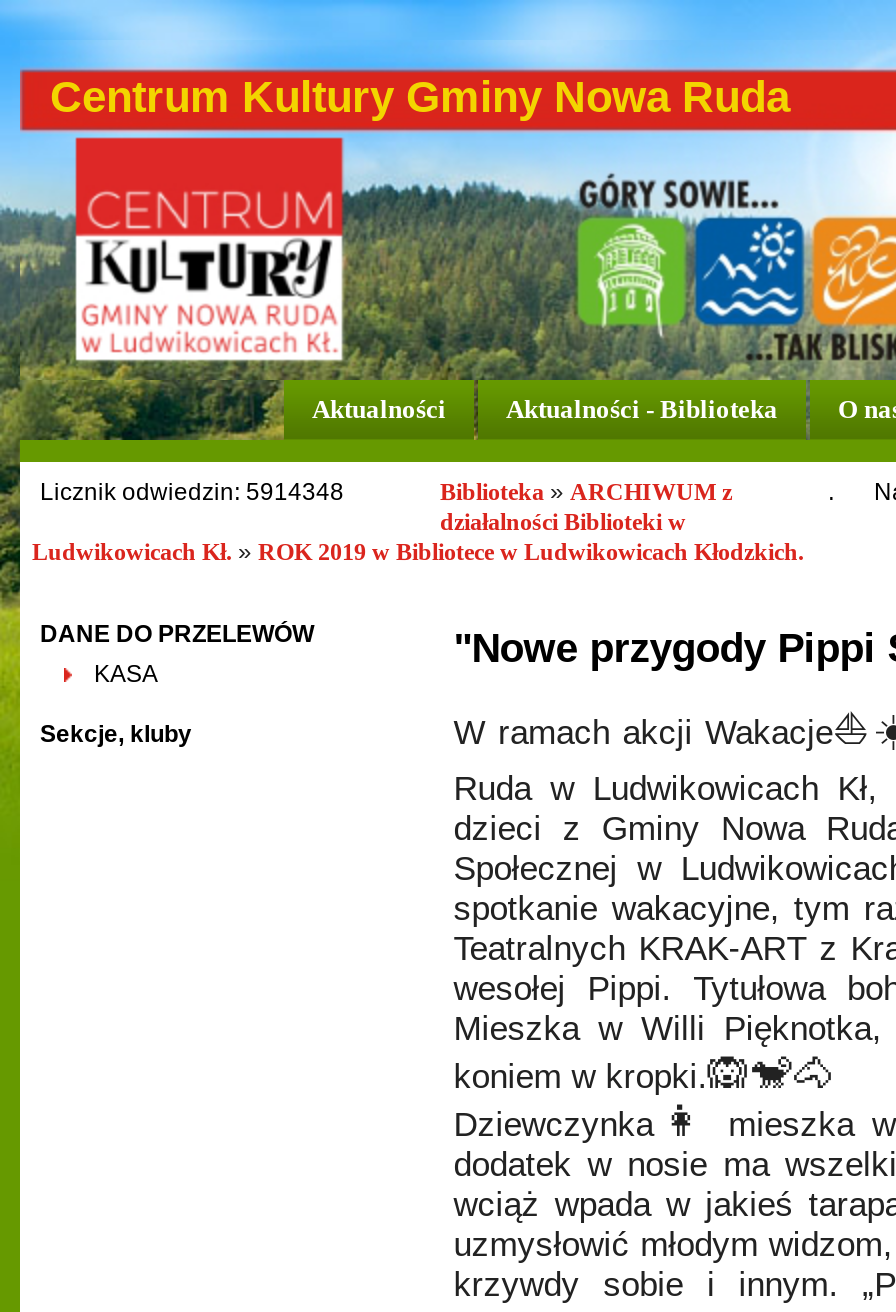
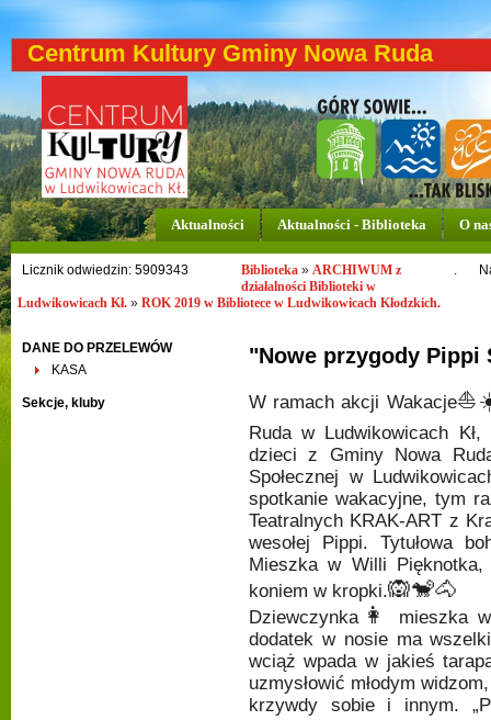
[40,478,344,506] Licznik odwiedzin: 5914348 -> [22,262,189,278] Licznik odwiedzin: 5909343

